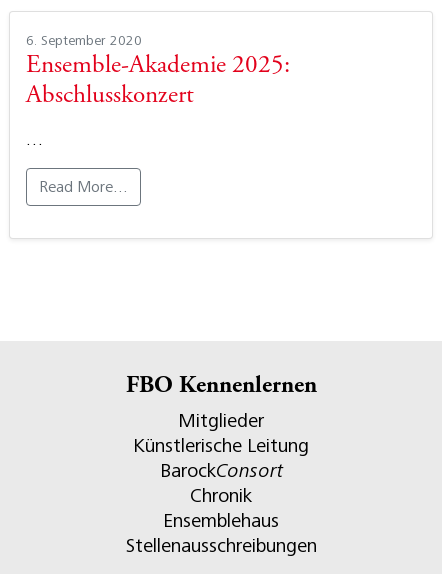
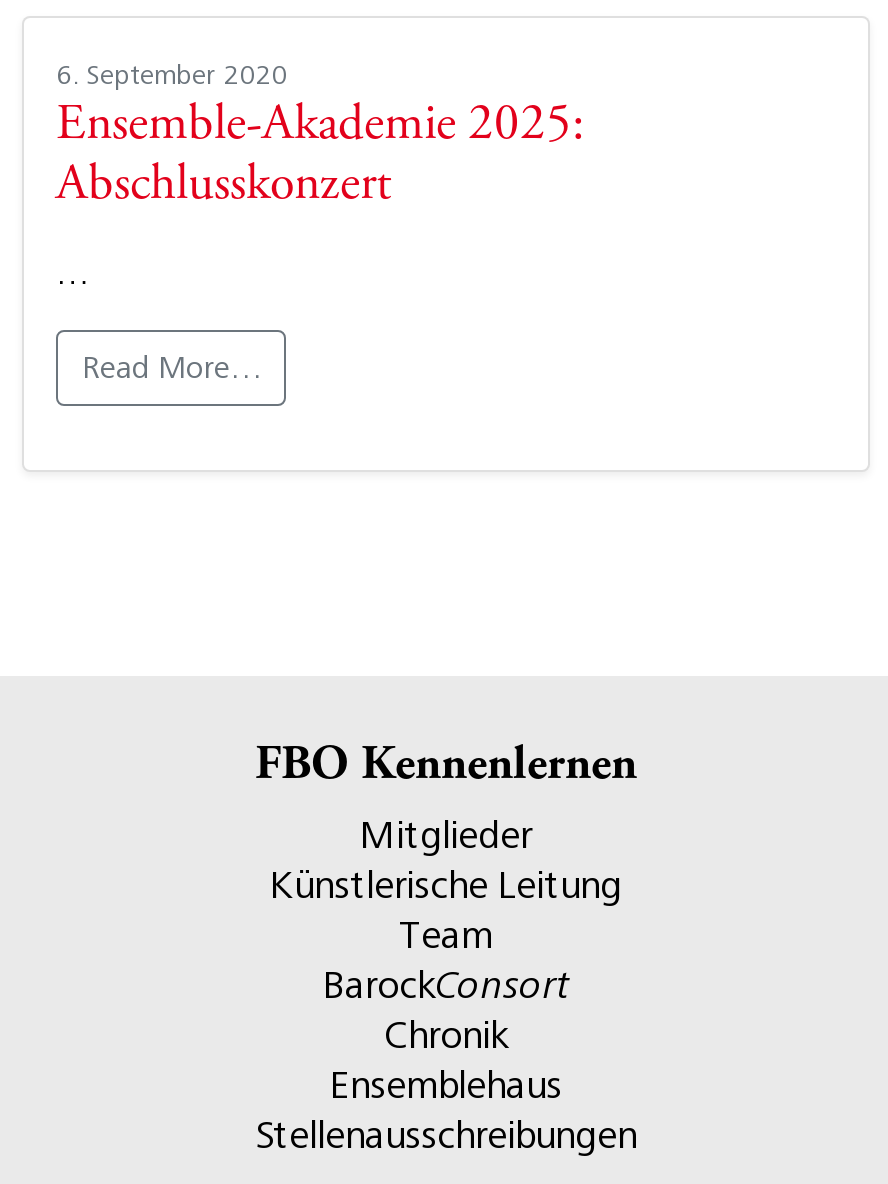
none -> [399,912,493,958] Team

